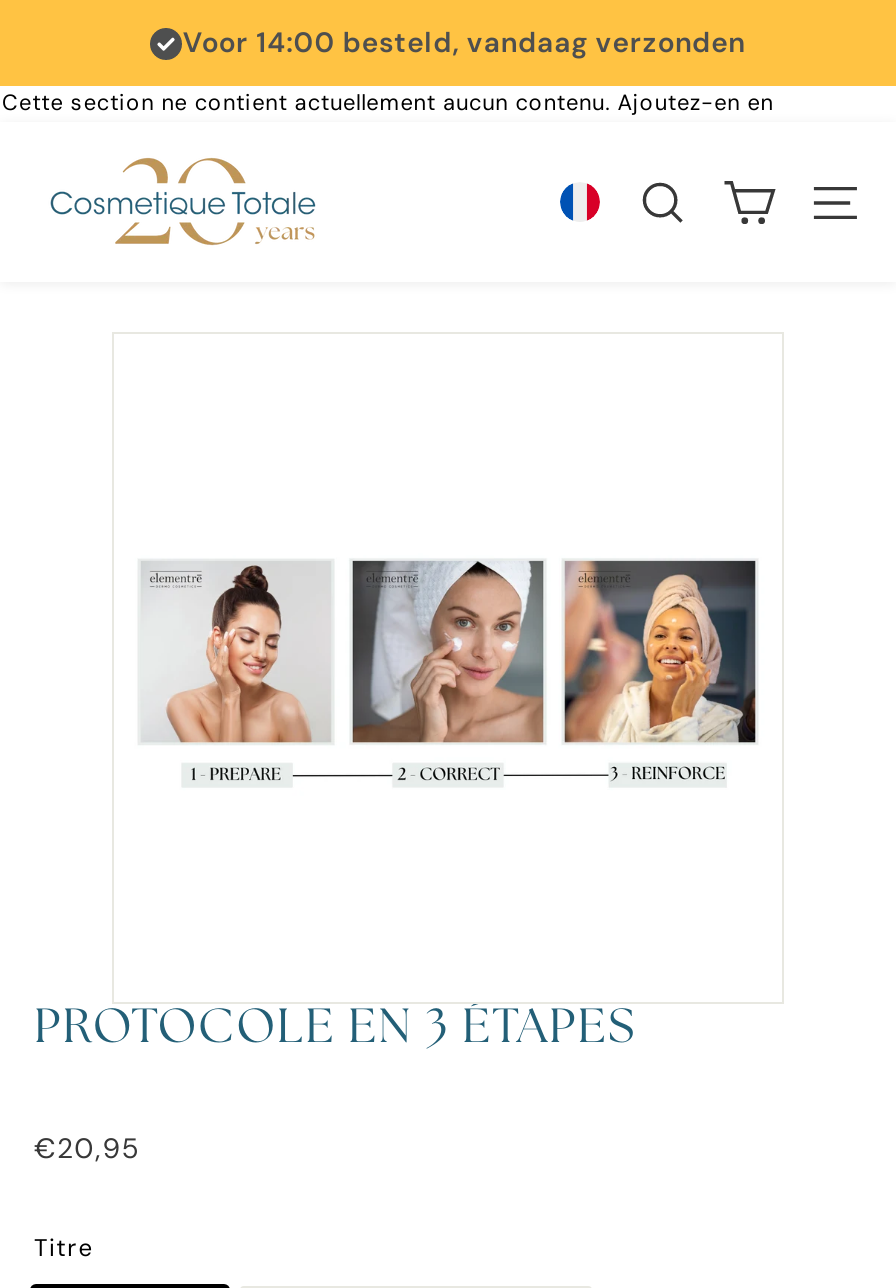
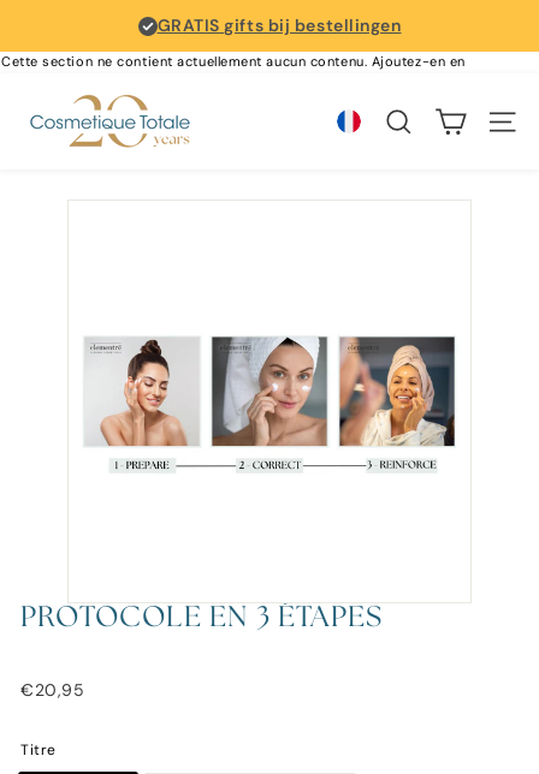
[183,24,745,60] Voor 14:00 besteld, vandaag verzonden -> [157,14,401,36] GRATIS gifts bij bestellingen

